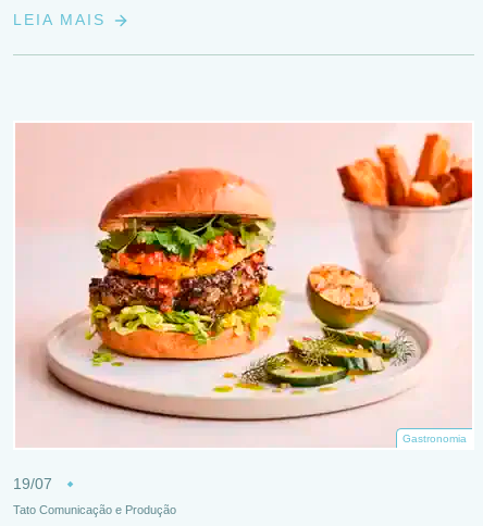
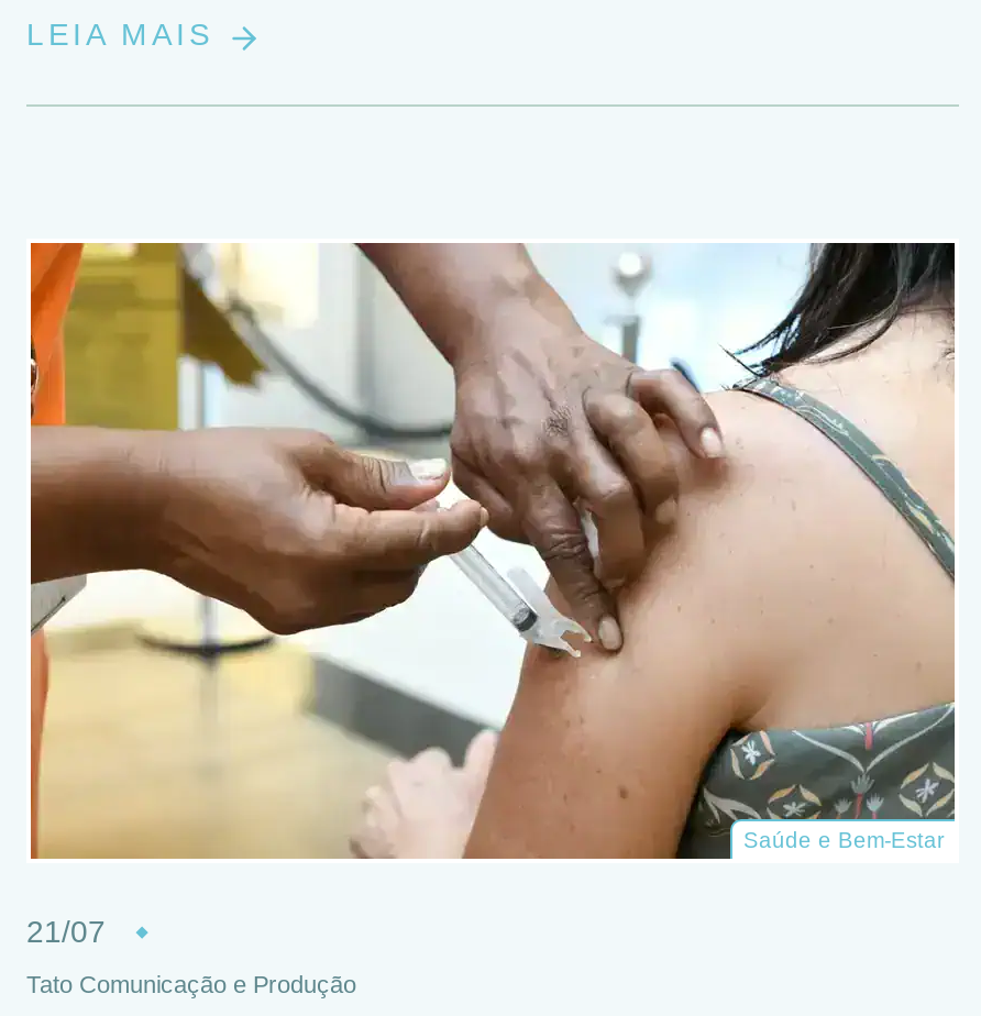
[15,123,473,446] [image] | Gastronomia -> [29,241,957,861] [image] | Saúde e Bem-Estar
[13,475,52,492] 19/07 -> [26,914,106,949] 21/07

